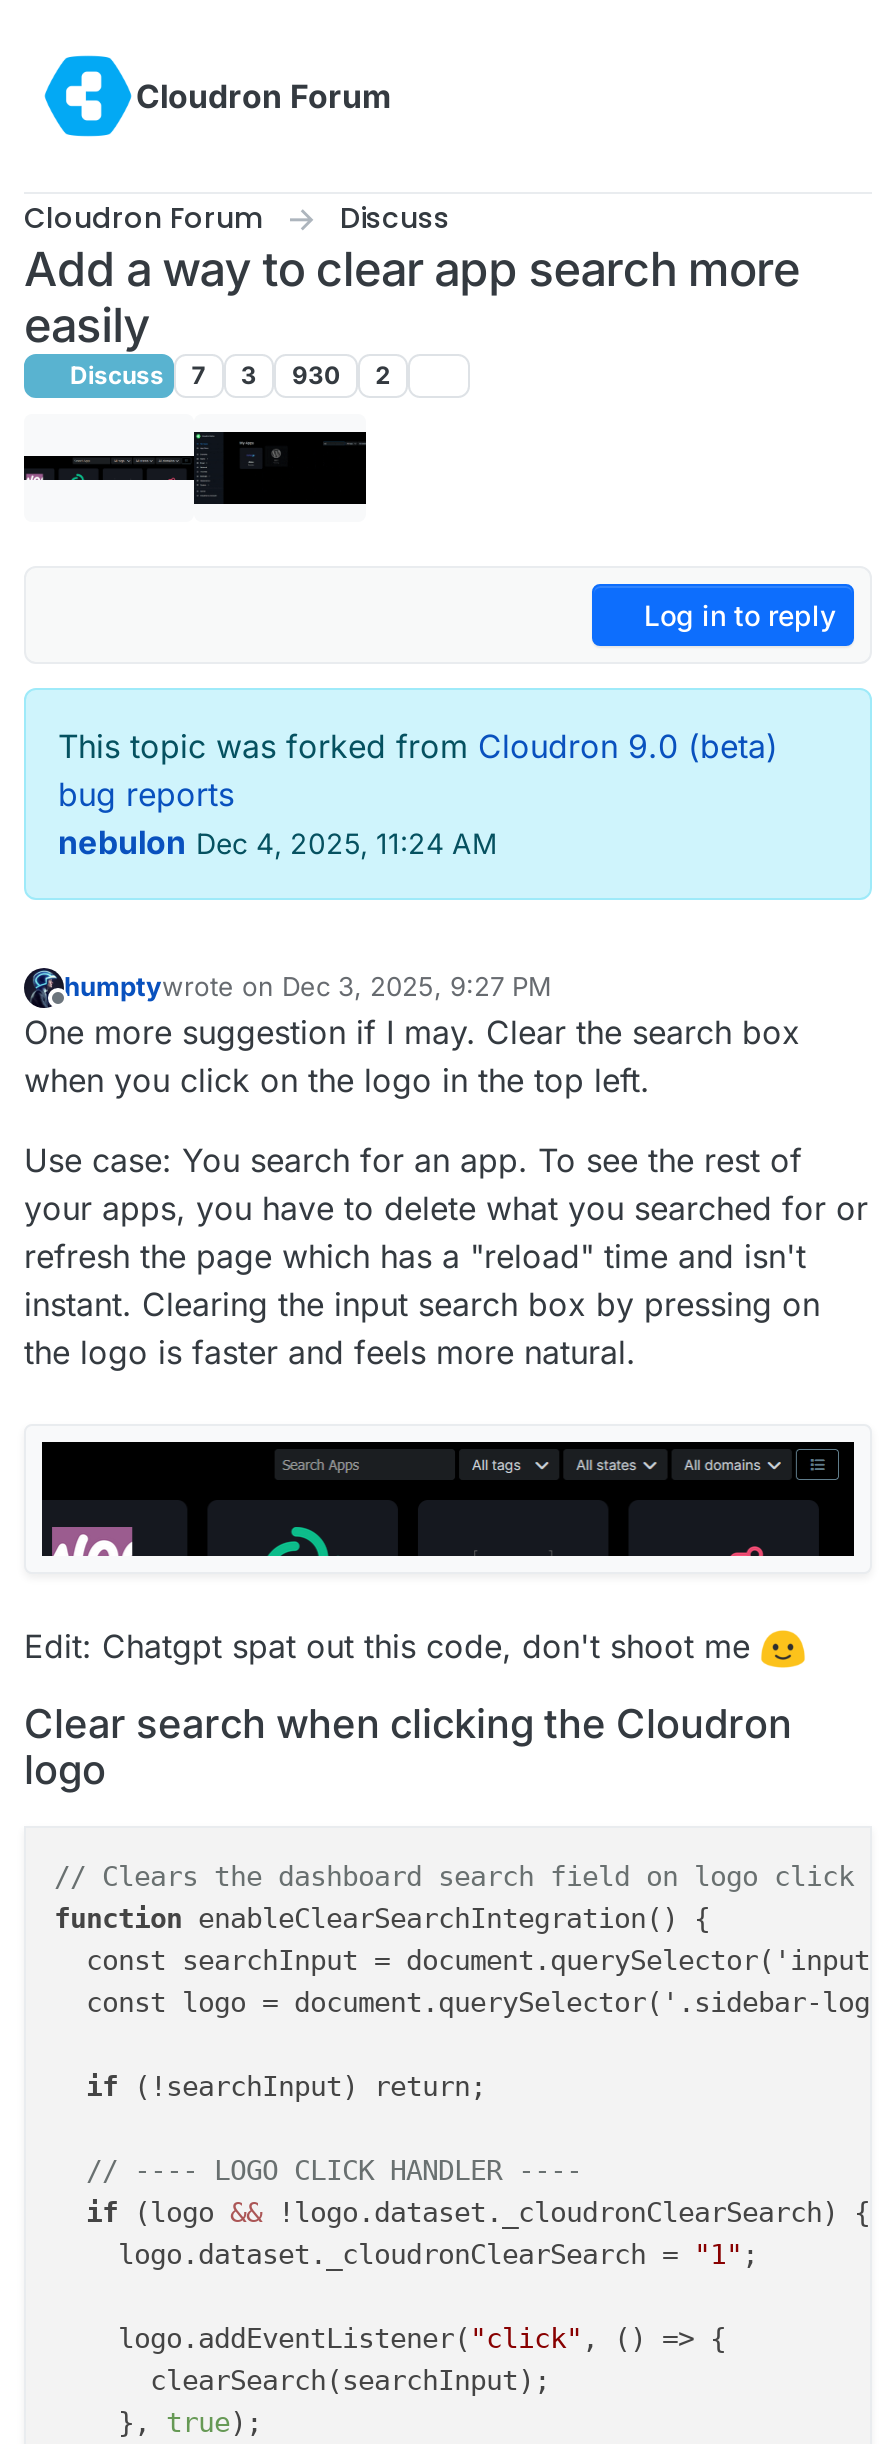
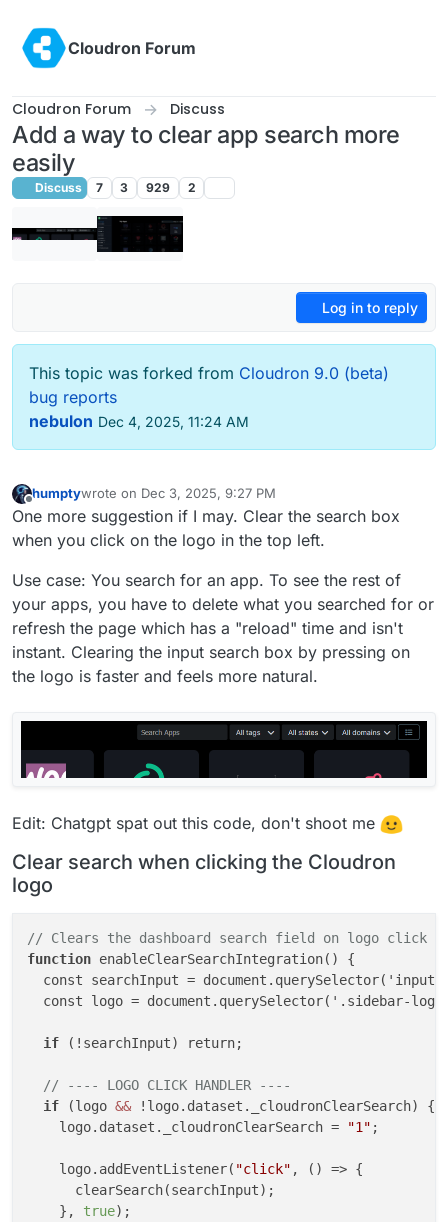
[64,360,391,390] Discuss 7 3 930 2 -> [32,180,196,195] Discuss 7 3 929 2

